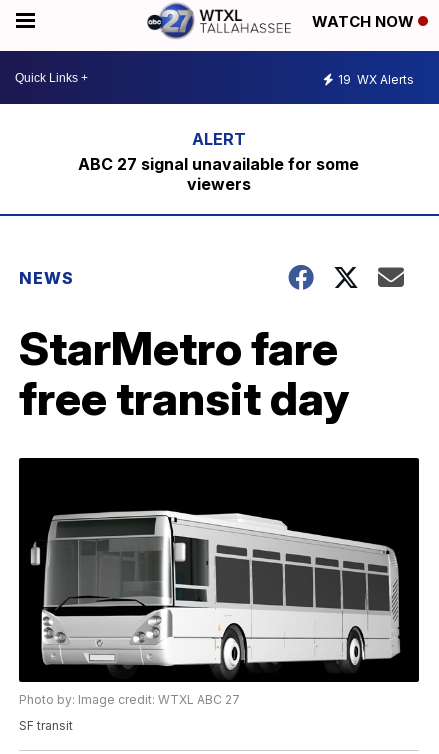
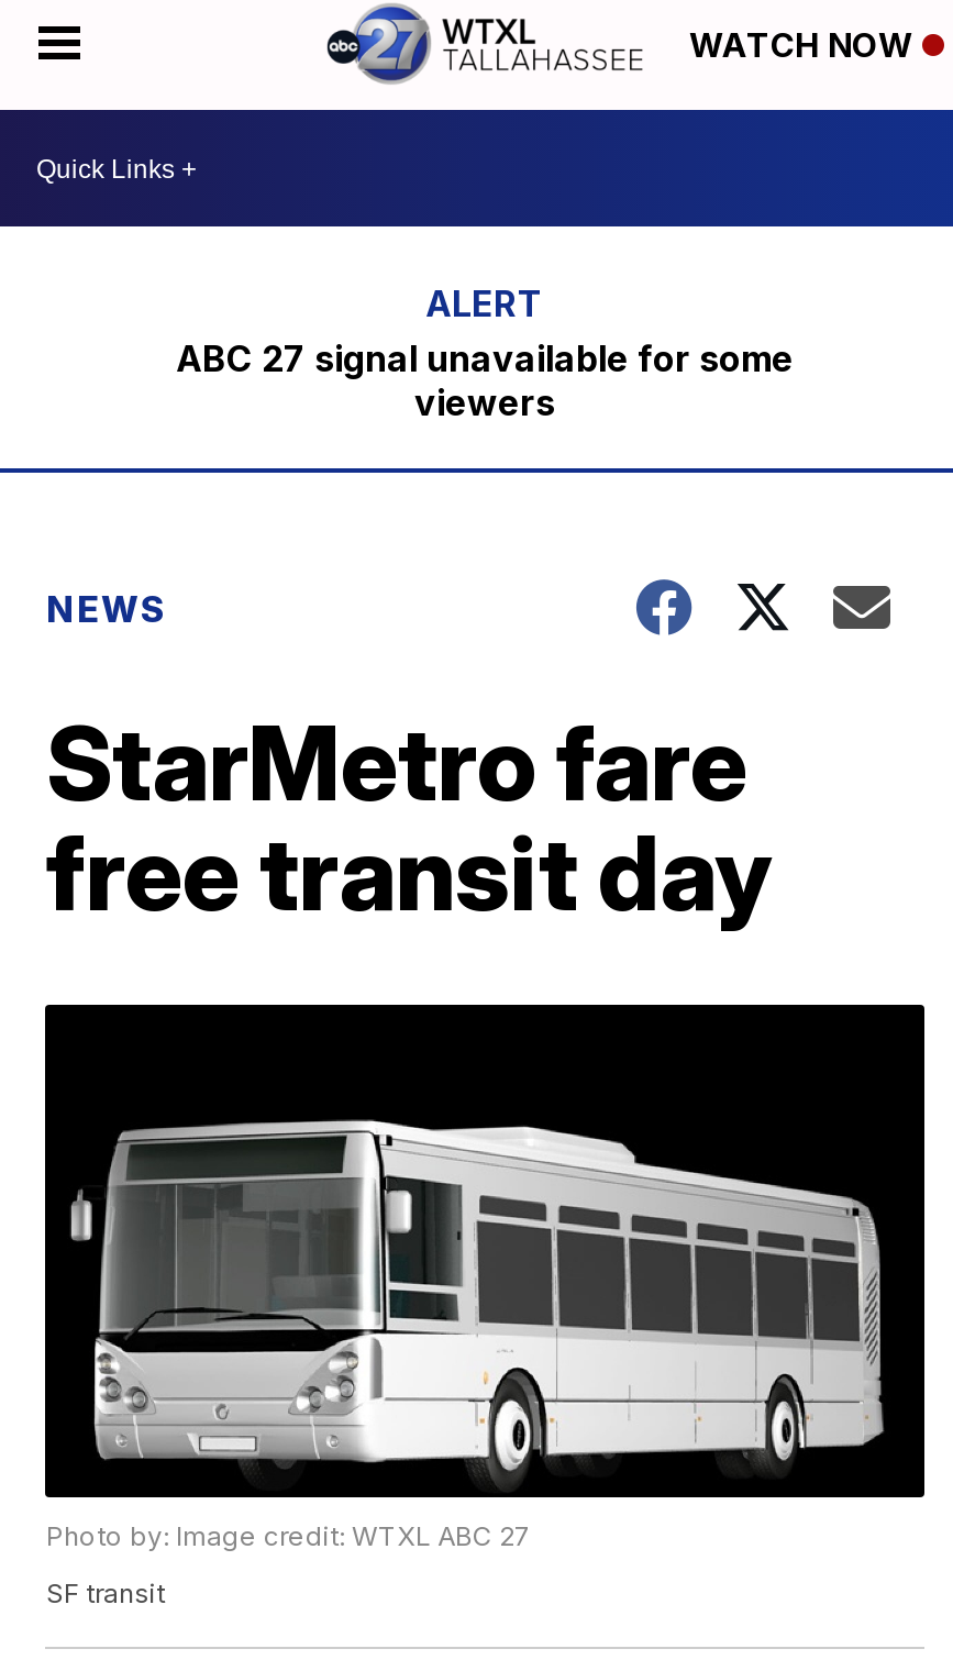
[338,71,414,86] 19 WX Alerts -> none

